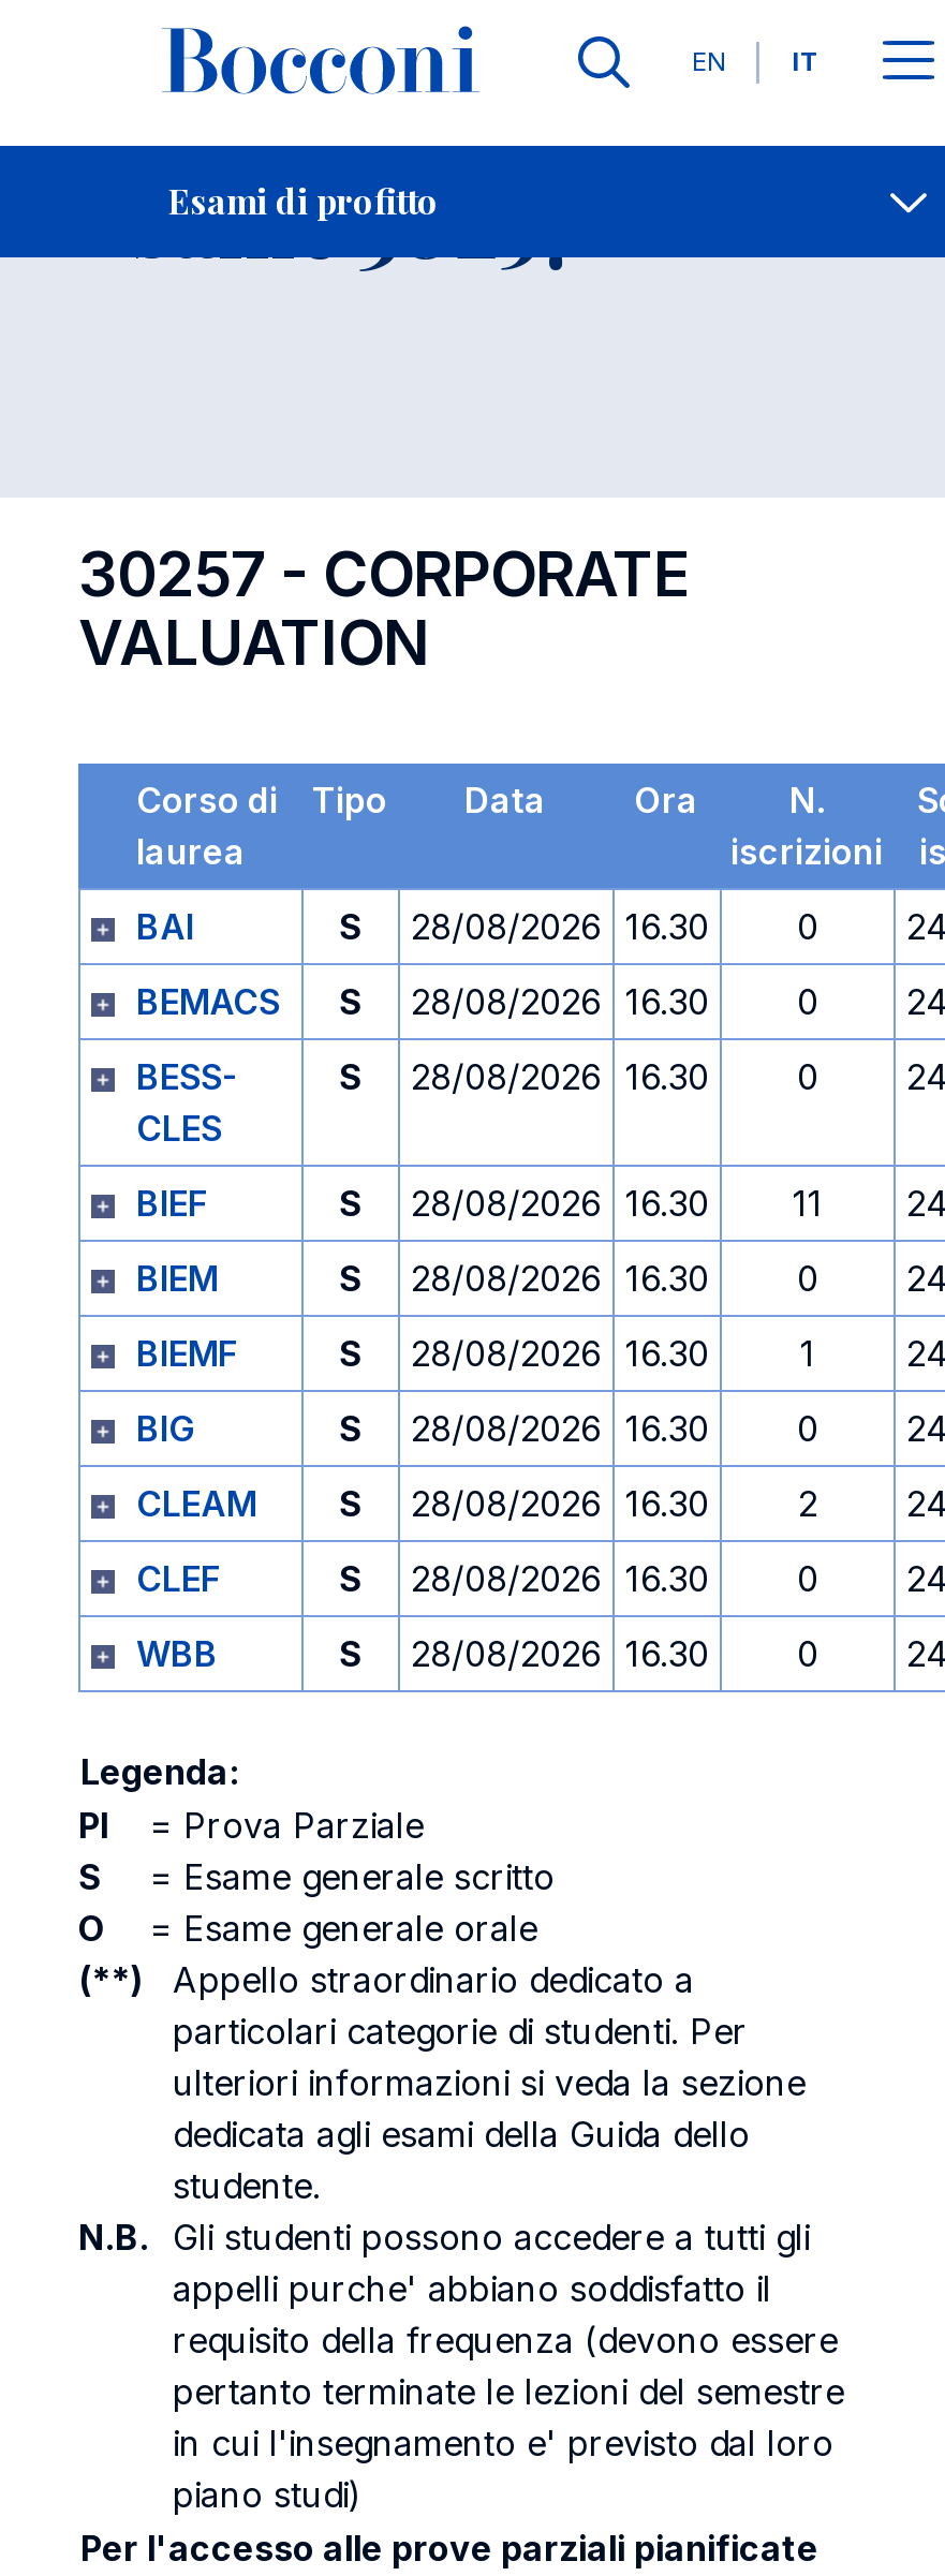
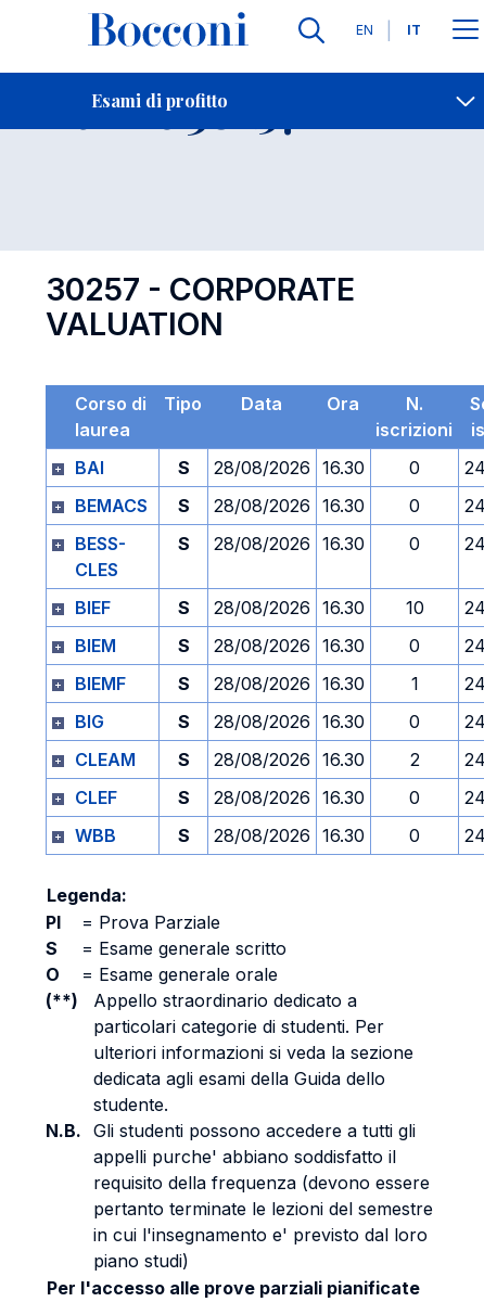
[793,1182,823,1225] 11 -> [405,597,424,618] 10

